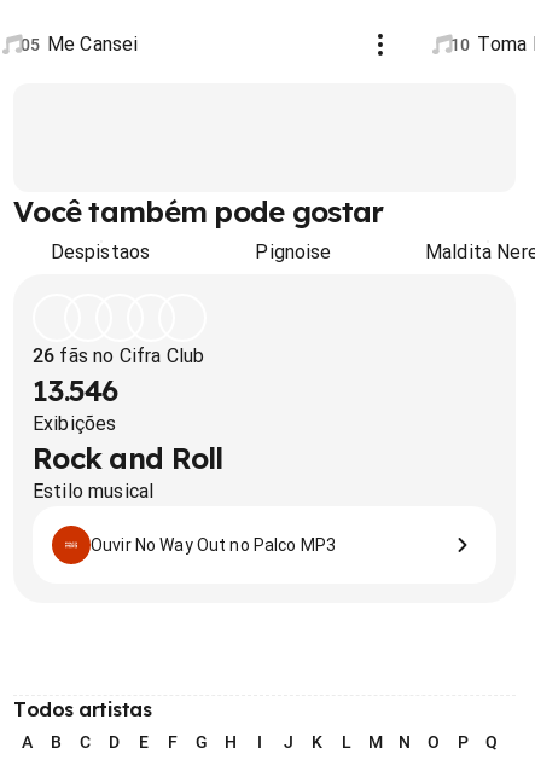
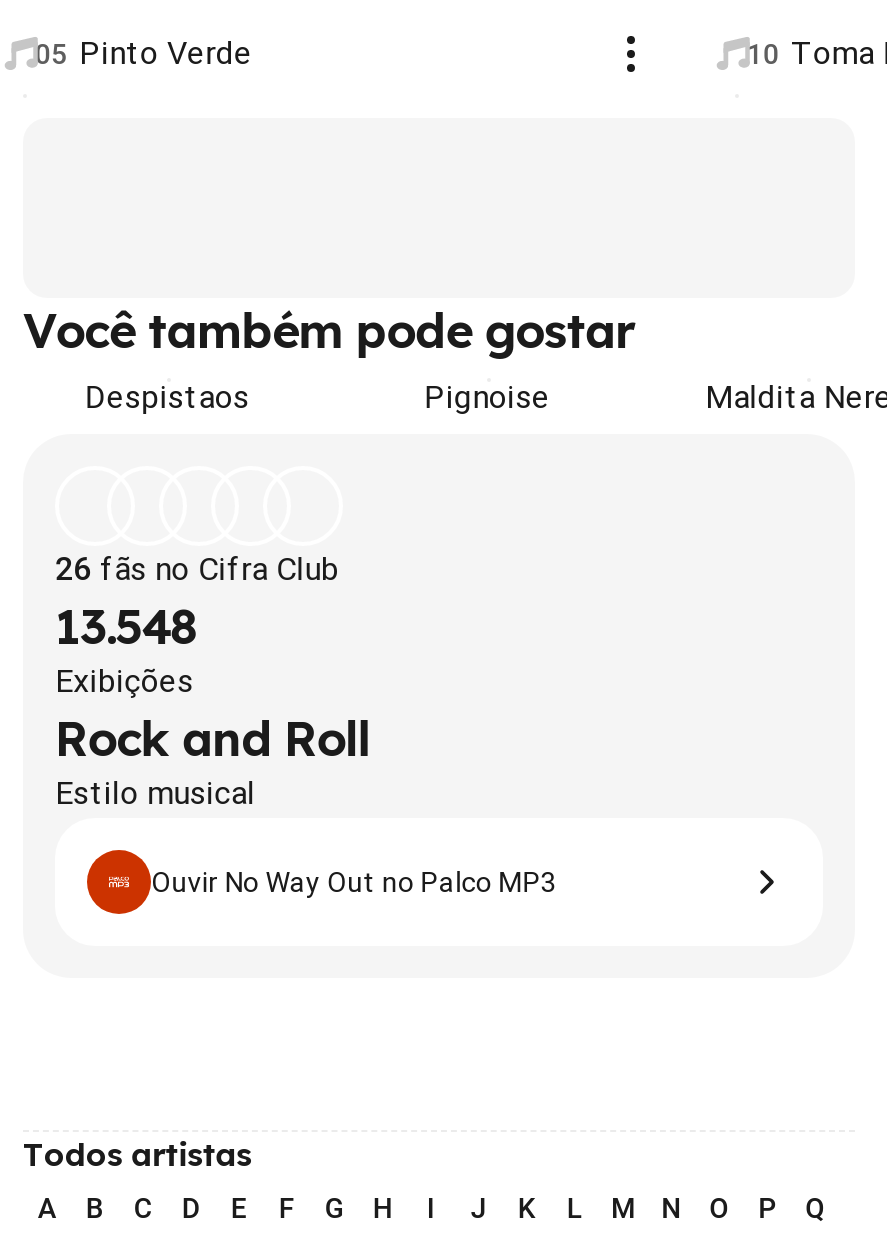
[20,33,138,56] 05 Me Cansei -> [35,34,253,72] 05 Pinto Verde
[33,372,118,408] 13.546 -> [55,596,196,656] 13.548

